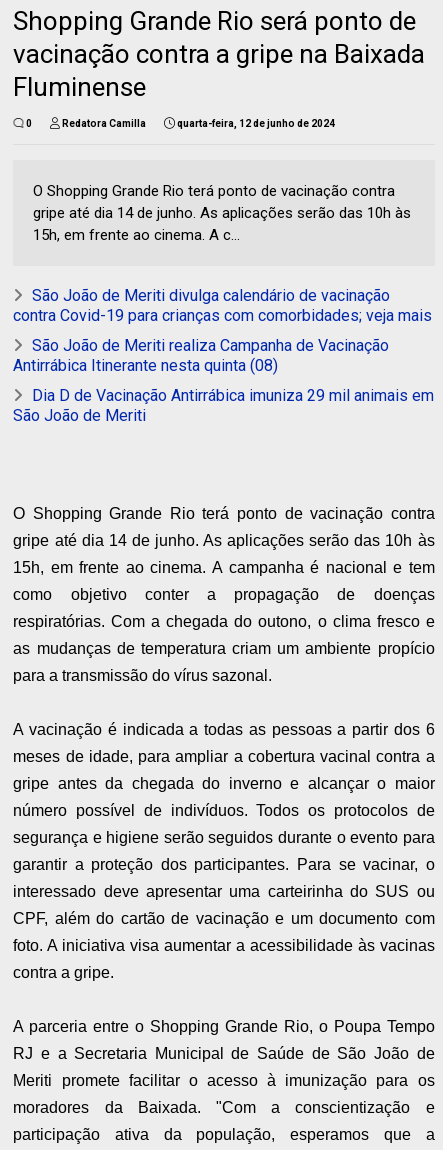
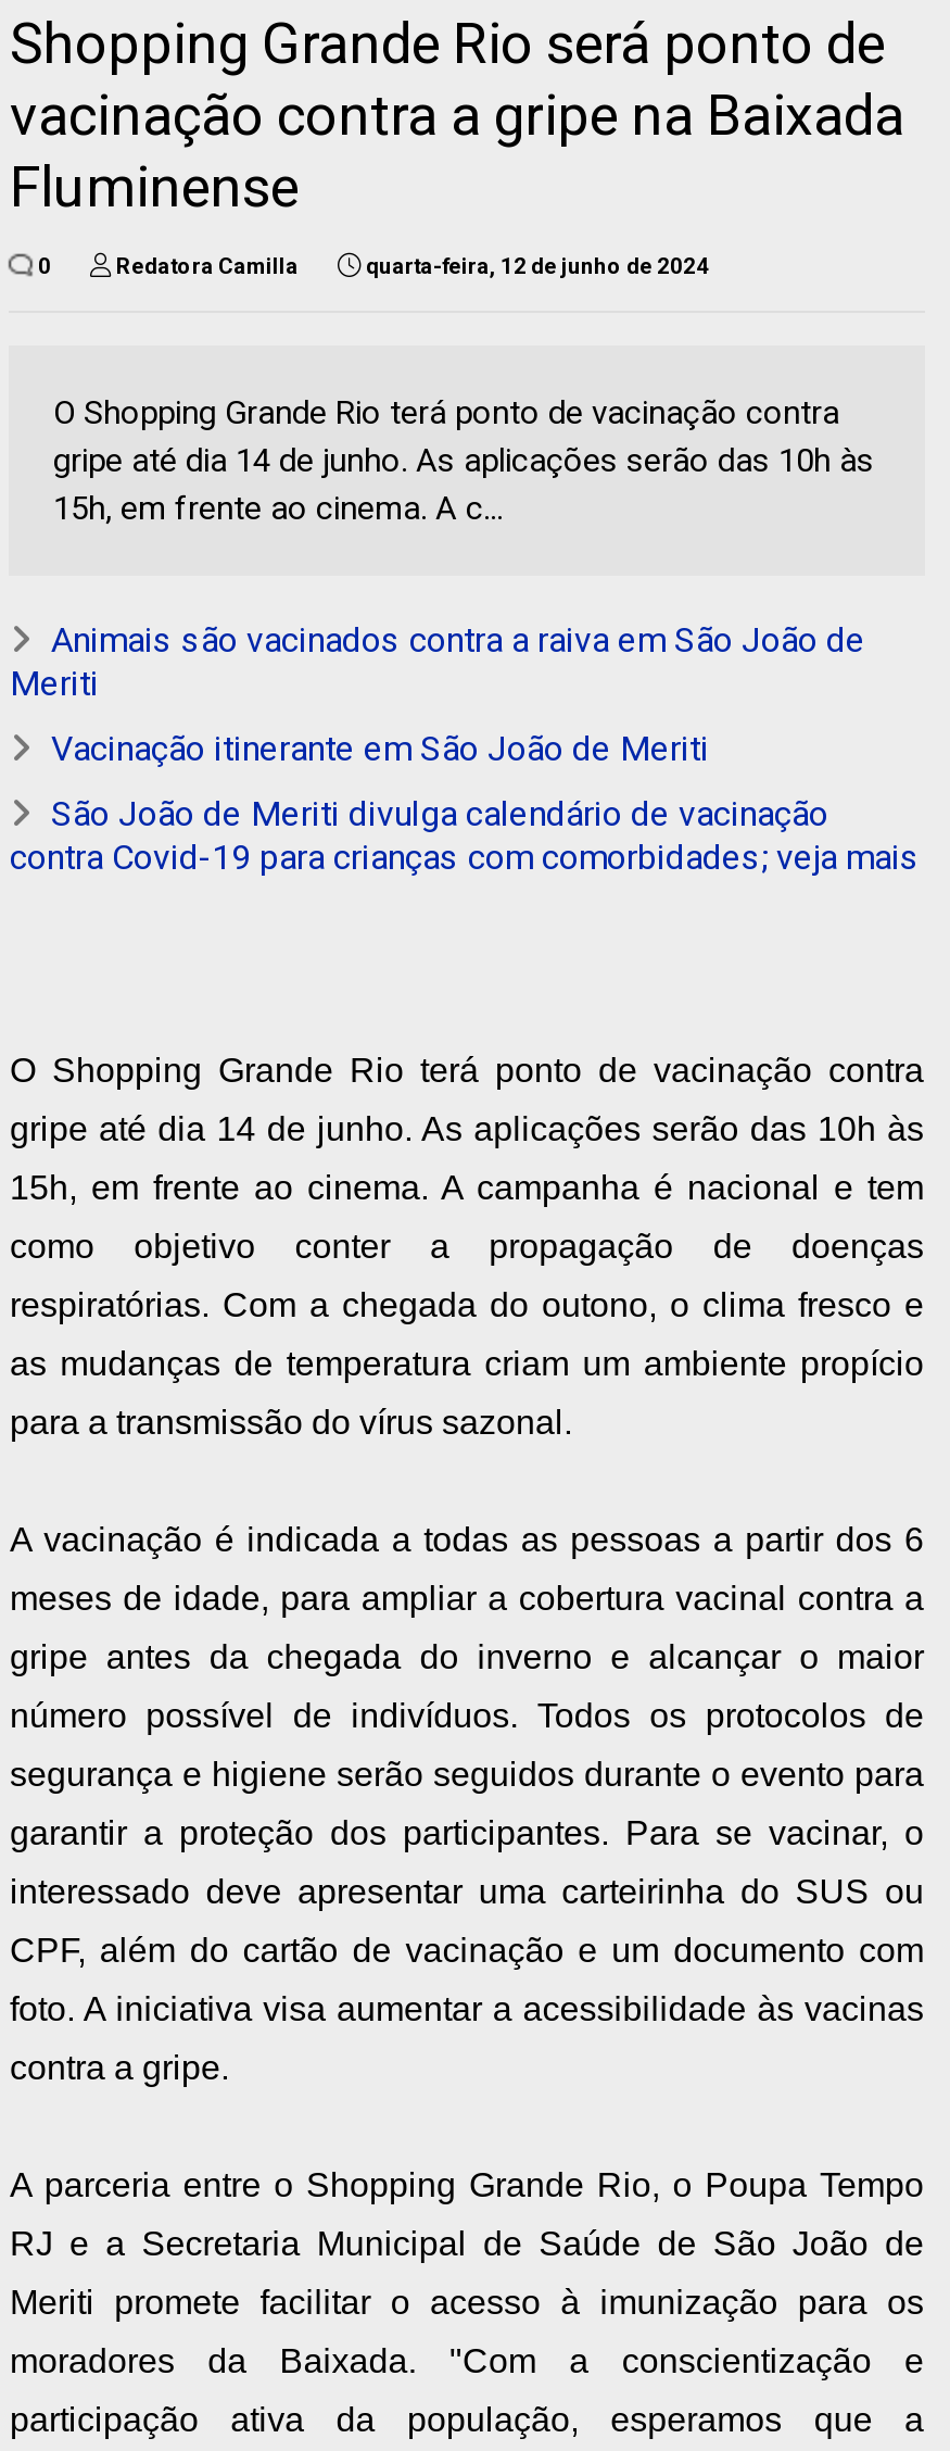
none -> [10,619,865,769] Animais são vacinados contra a raiva em São João de | Meriti | Vacinação itinerante em São João de Meriti
moved [13,286,432,325] -> [10,793,919,878]: São João de Meriti divulga calendário de vacinação | contra Covid-19 para crianças com comorbidades; veja mais
[13,336,434,425] São João de Meriti realiza Campanha de Vacinação | Antirrábica Itinerante nesta quinta (08) | Dia D de Vacinação Antirrábica imuniza 29 mil animais em | São João de Meriti -> none

